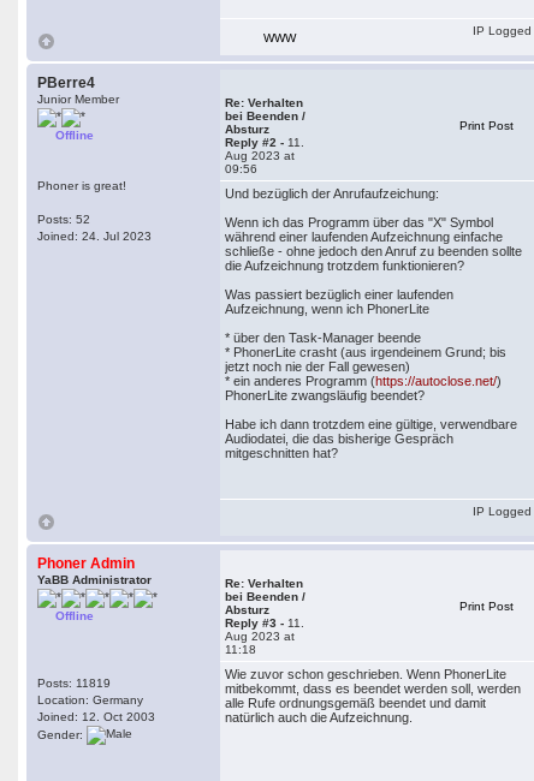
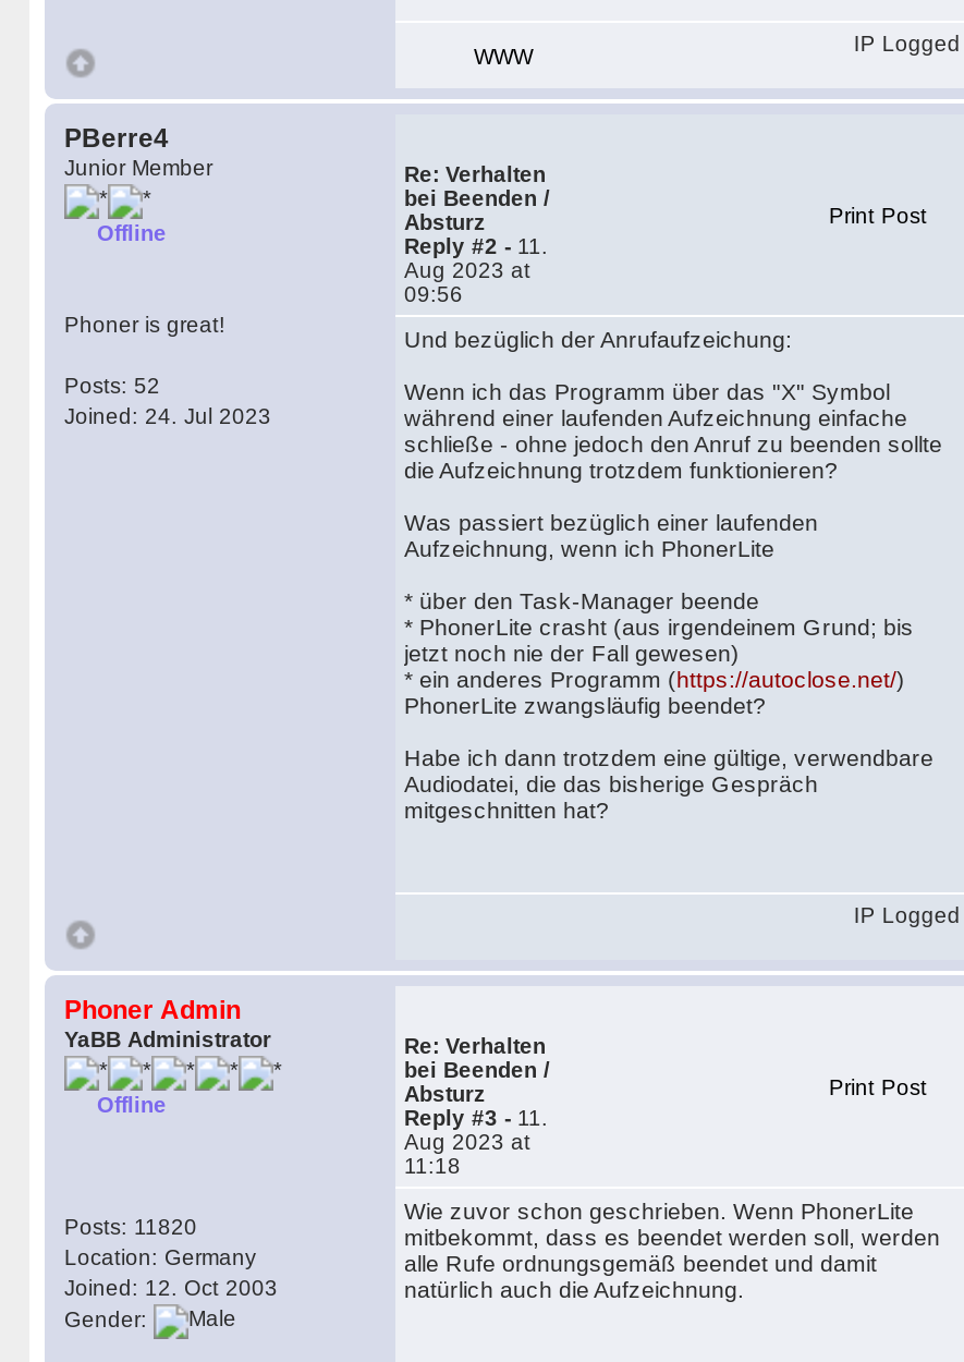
[37,676,111,690] Posts: 11819 -> [64,1215,197,1239] Posts: 11820

